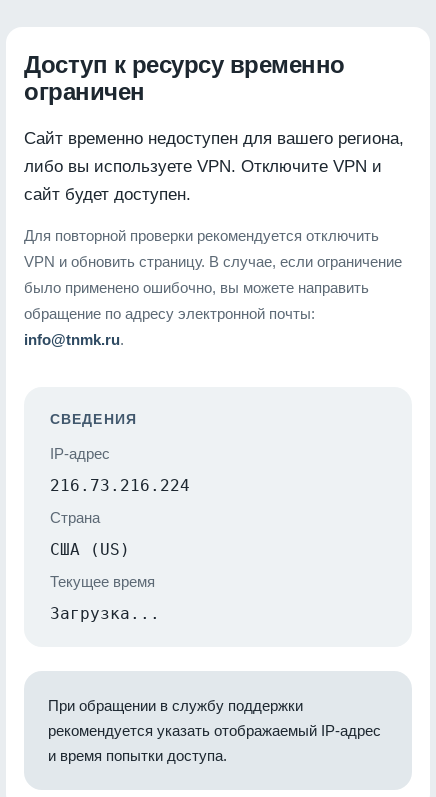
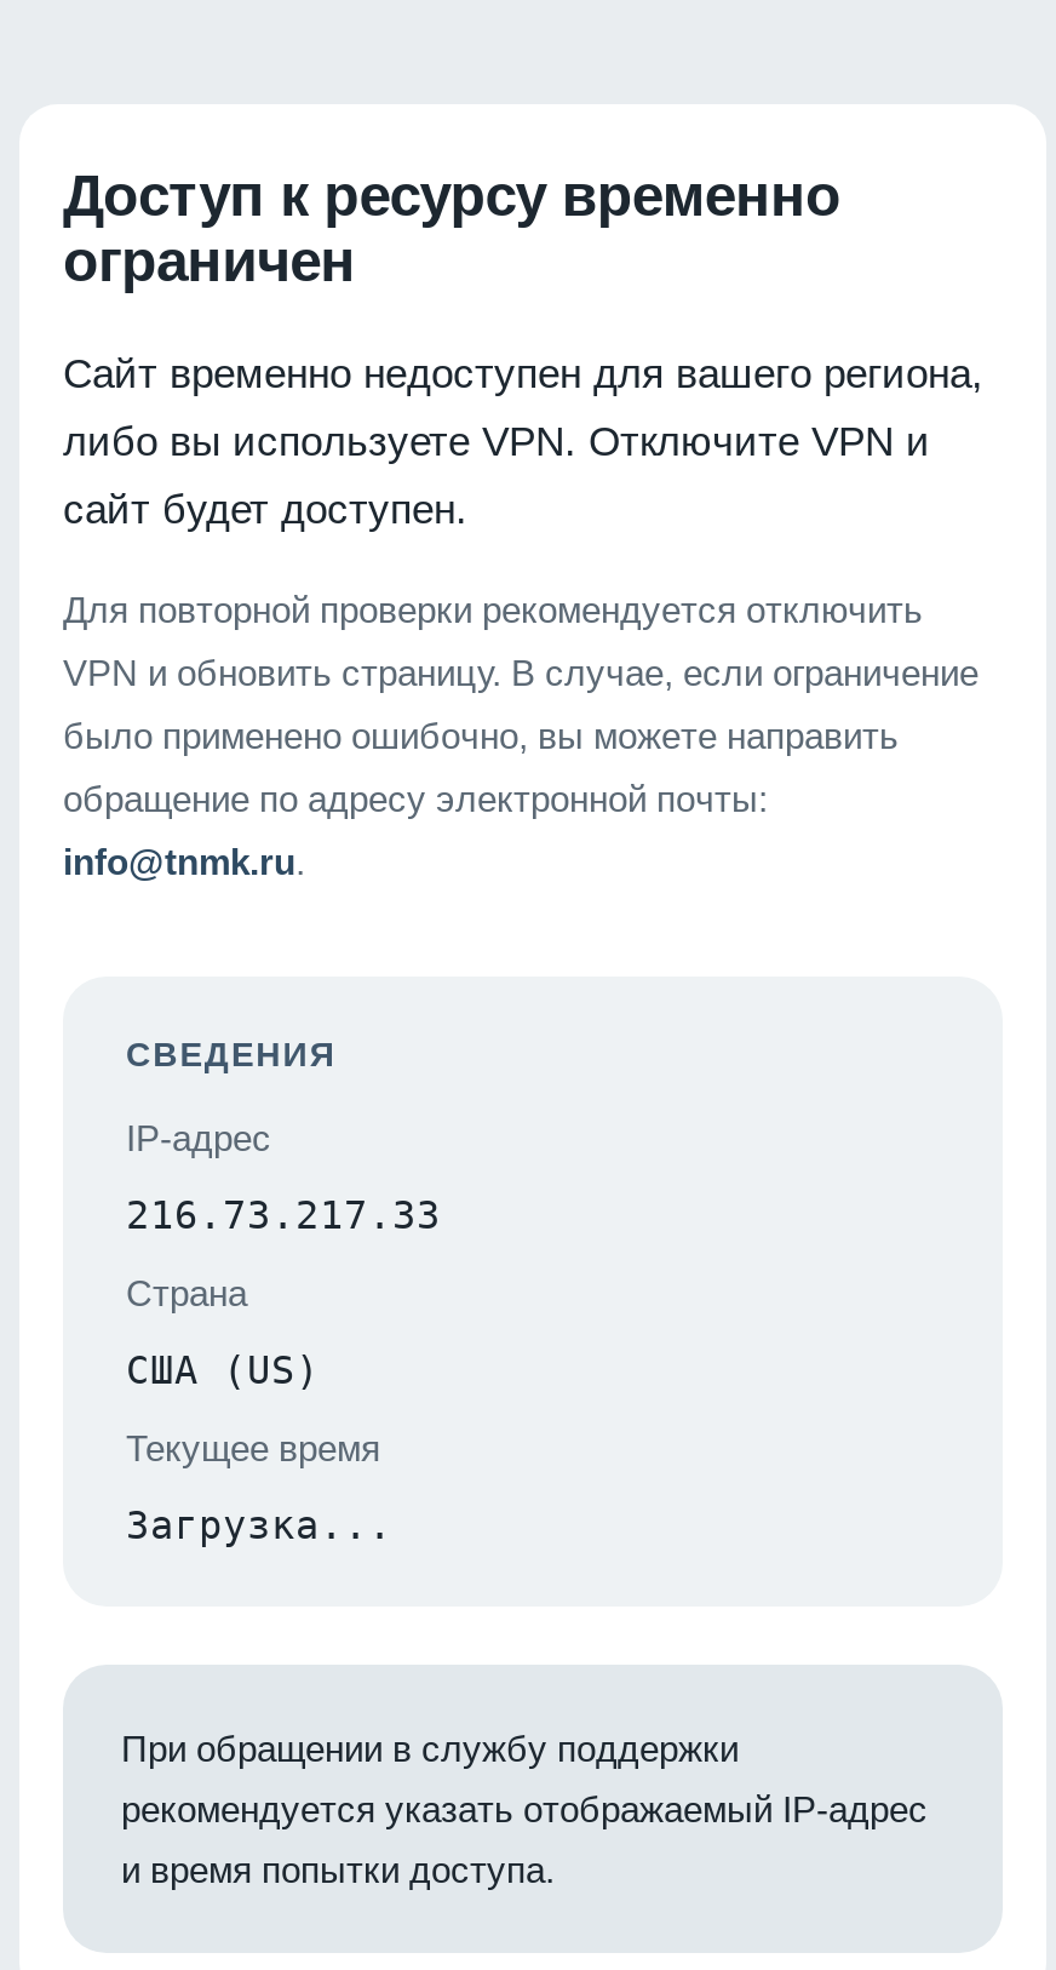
[50,475,190,494] 216.73.216.224 -> [126,1191,441,1237] 216.73.217.33

